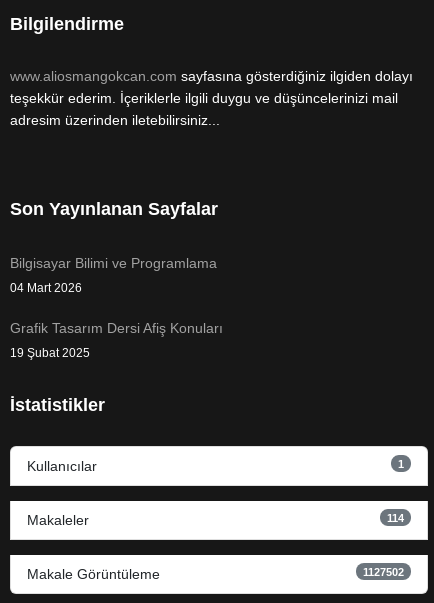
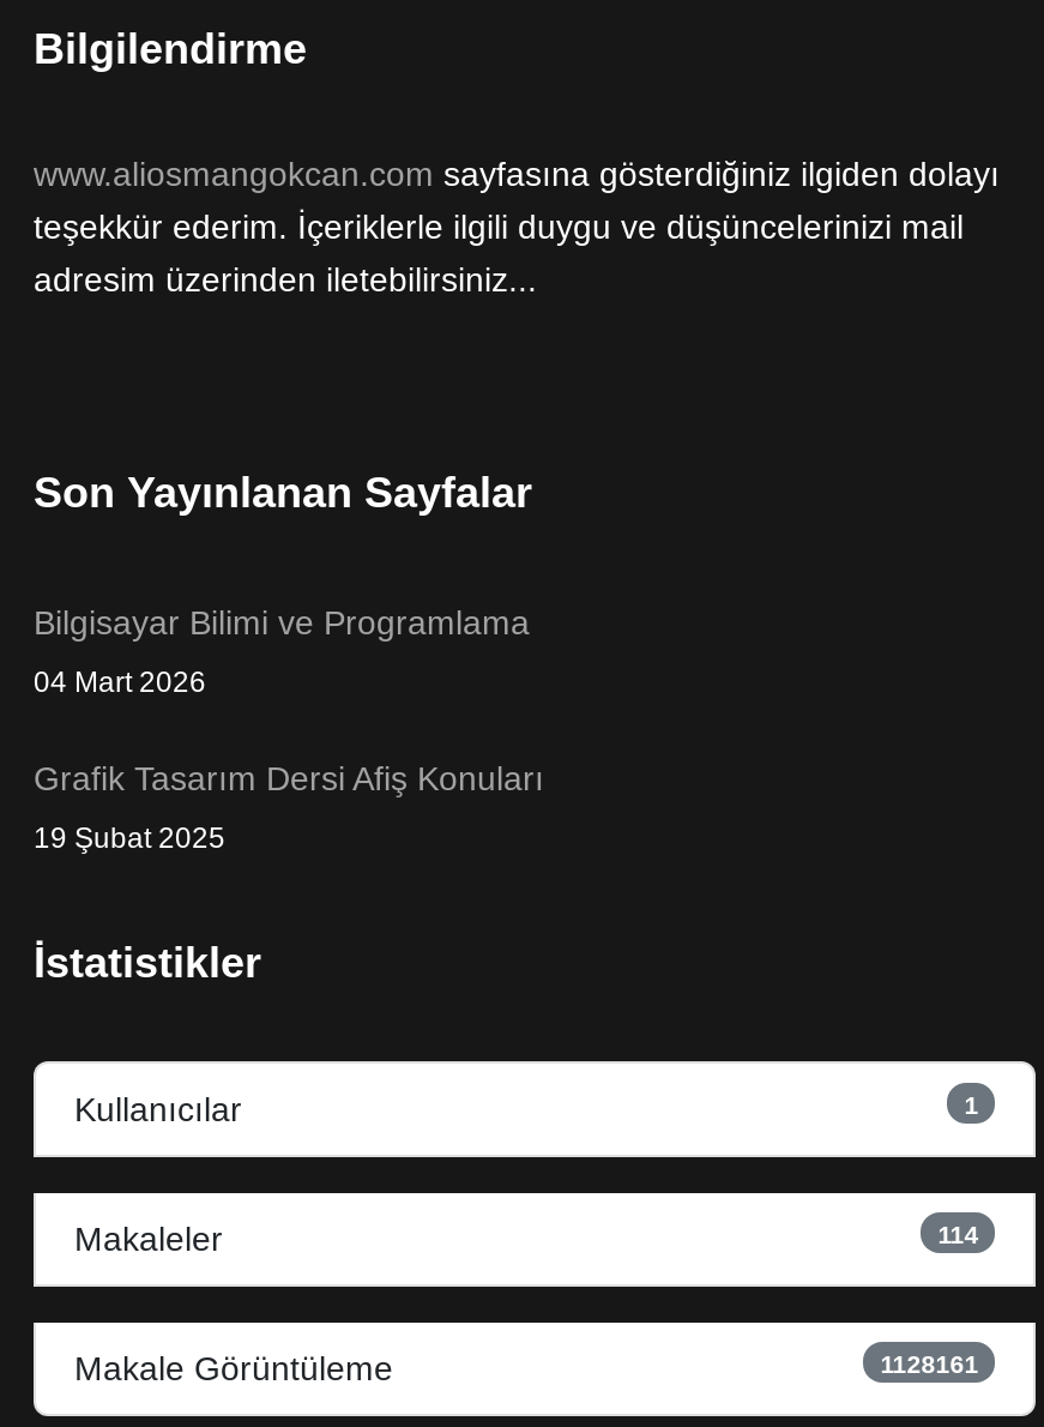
[363,566,404,578] 1127502 -> [880,1348,979,1377] 1128161

